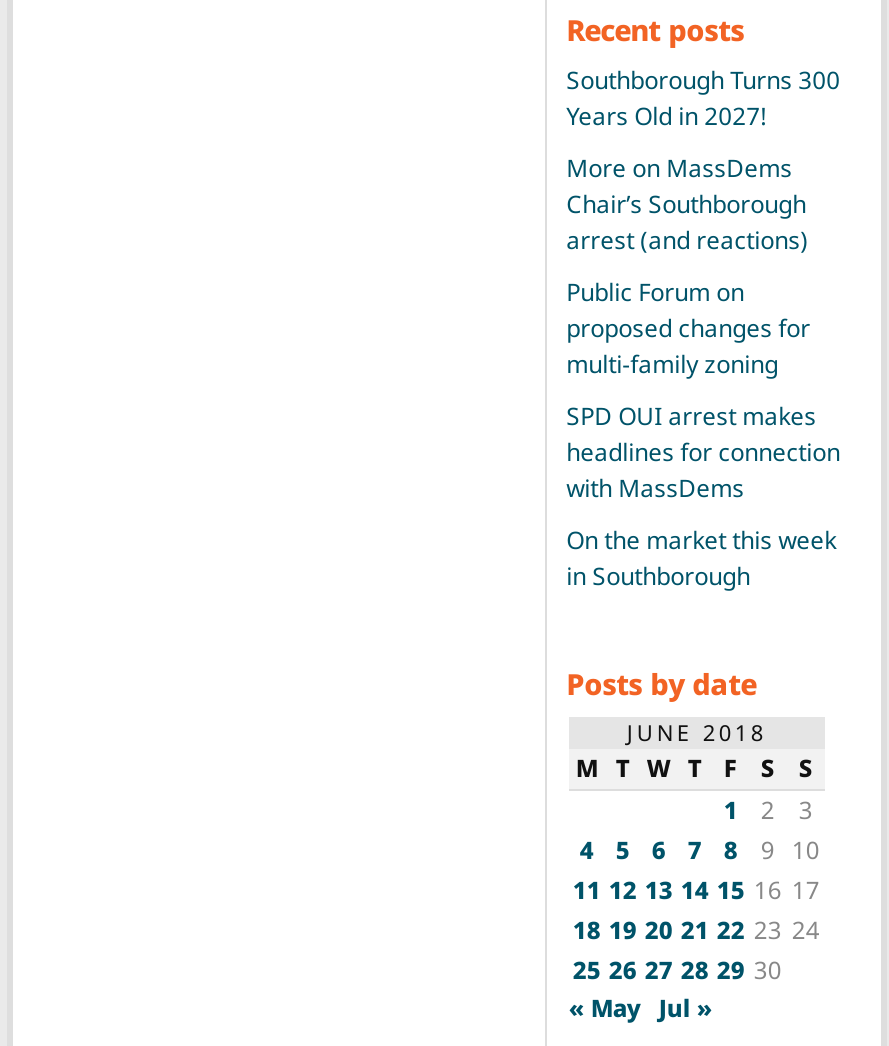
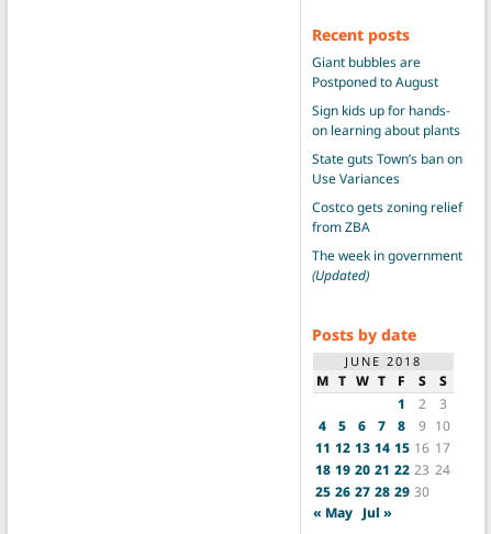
[566,63,840,133] Southborough Turns 300 | Years Old in 2027! -> [312,53,438,92] Giant bubbles are | Postponed to August
[566,151,808,257] More on MassDems | Chair’s Southborough | arrest (and reactions) -> [312,101,460,140] Sign kids up for hands- | on learning about plants
[566,275,810,381] Public Forum on | proposed changes for | multi-family zoning -> [312,150,462,188] State guts Town’s ban on | Use Variances
[566,399,840,505] SPD OUI arrest makes | headlines for connection | with MassDems -> [312,198,462,237] Costco gets zoning relief | from ZBA
[566,523,836,593] On the market this week | in Southborough -> [312,246,462,285] The week in government | (Updated)

